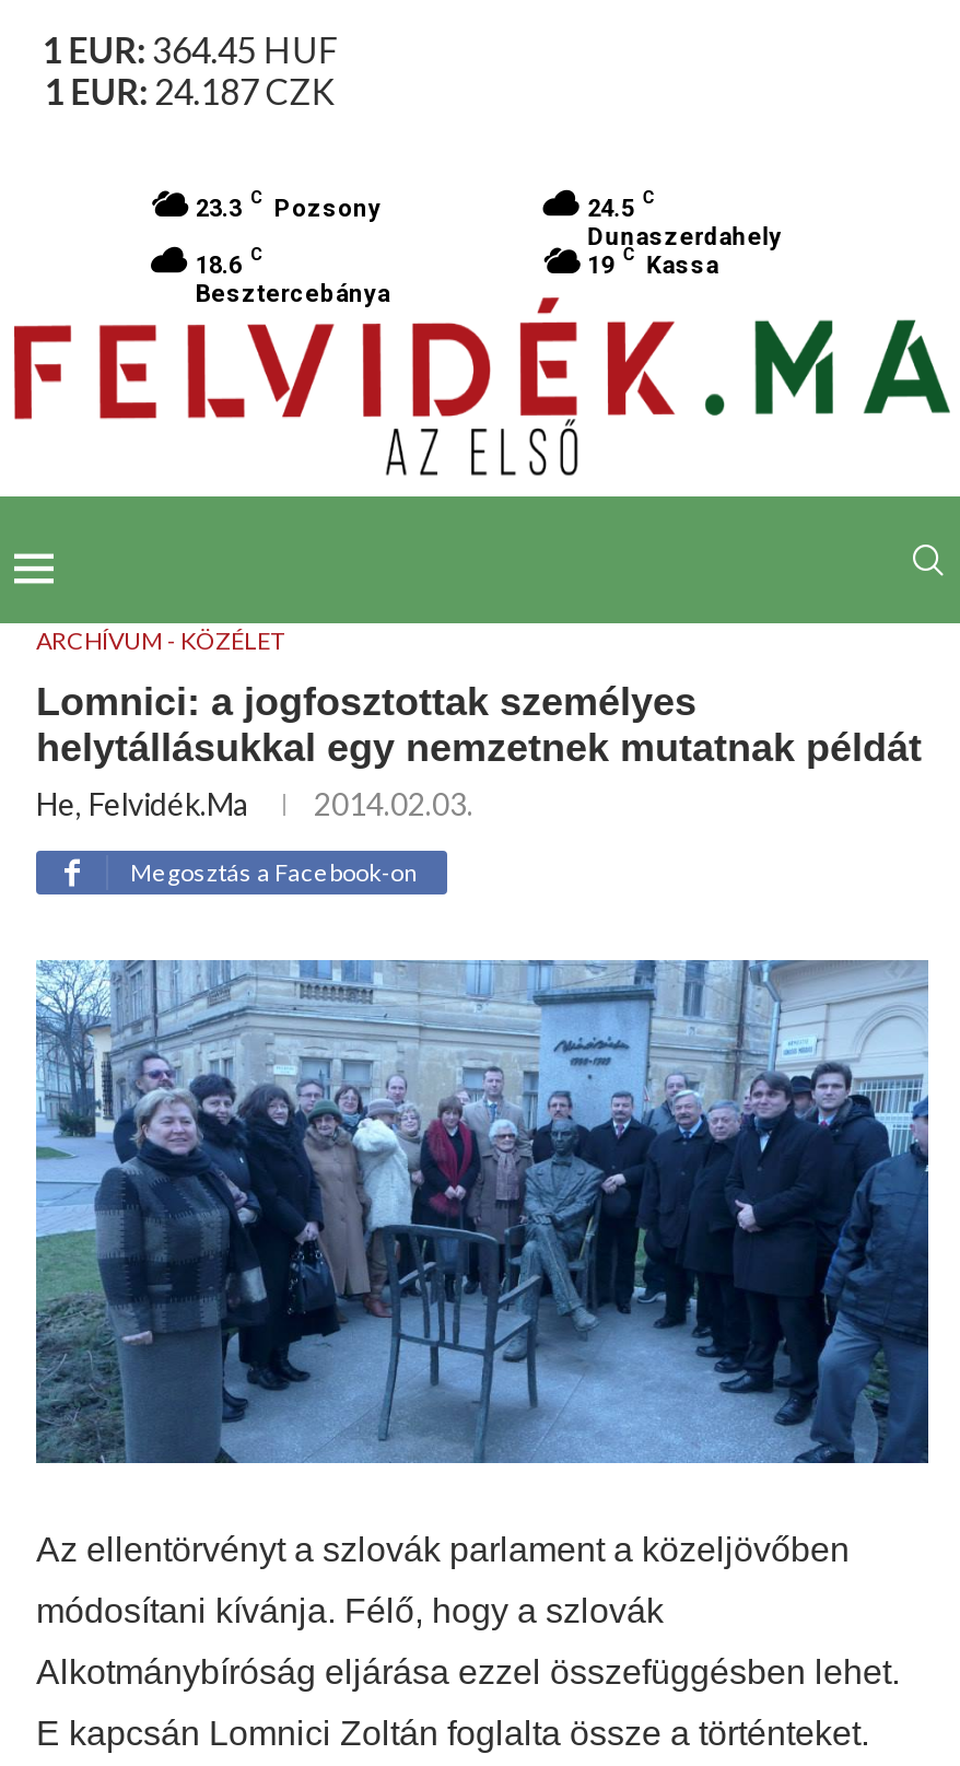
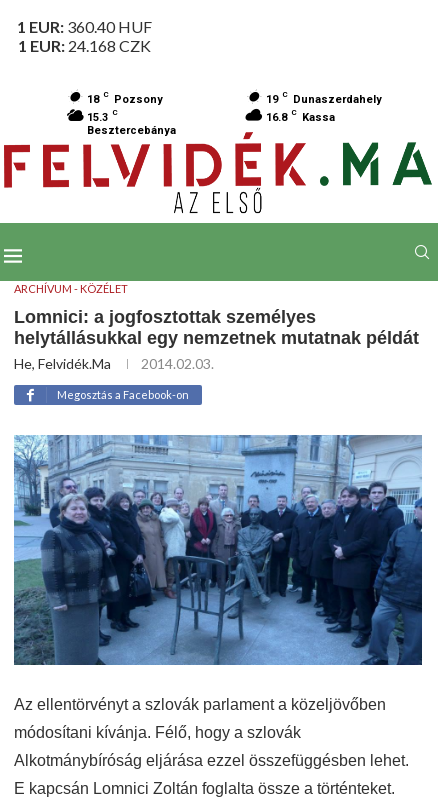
[42,28,337,112] 1 EUR: 364.45 HUF | 1 EUR: 24.187 CZK -> [17,17,152,55] 1 EUR: 360.40 HUF | 1 EUR: 24.168 CZK
[196,188,782,280] 23.3 C Pozsony | 24.5 C | Dunaszerdahely | 18.6 C -> [87,90,382,124] 18 C Pozsony | 19 C Dunaszerdahely | 15.3 C
[588,245,719,280] 19 C Kassa -> [266,108,335,124] 16.8 C Kassa

